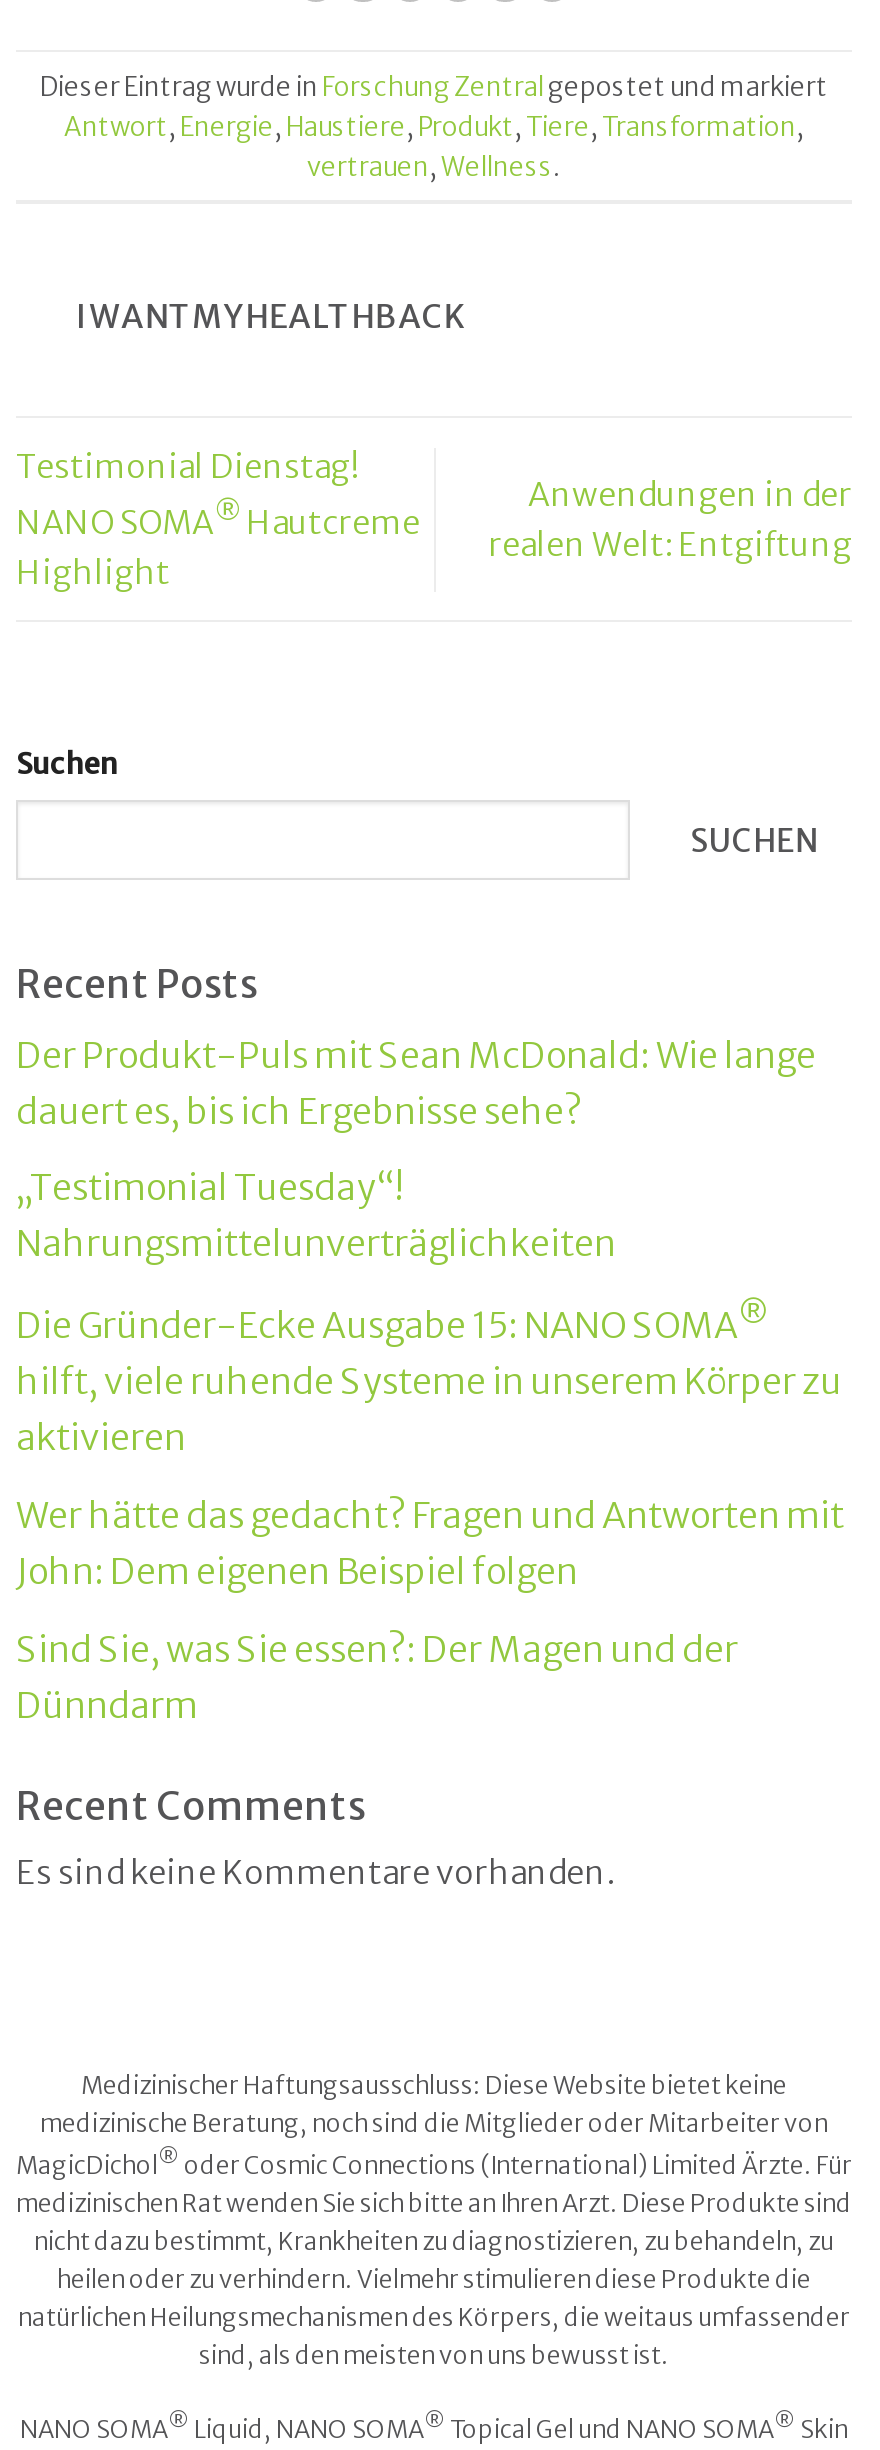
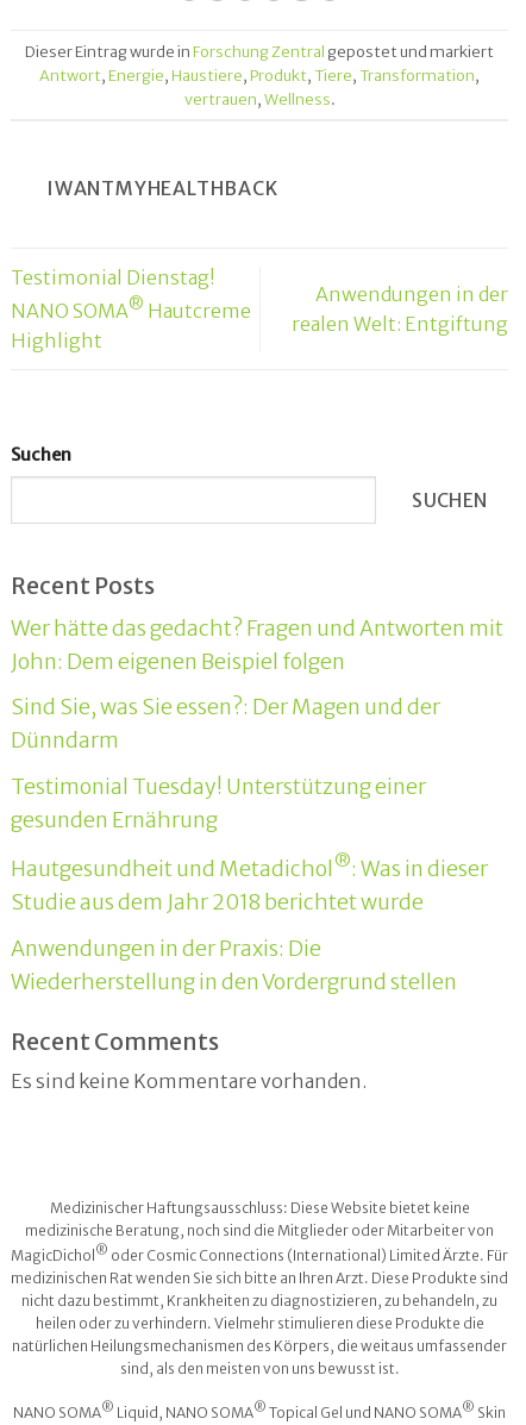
[16,1033,842,1461] Der Produkt-Puls mit Sean McDonald: Wie lange | dauert es, bis ich Ergebnisse sehe? | „Testimonial Tuesday“! | Nahrungsmittelunverträglichkeiten | Die Gründer-Ecke Ausgabe 15: NANO SOMA® | hilft, viele ruhende Systeme in unserem Körper zu | aktivieren -> none
moved [16,1494,844,1727] -> [11,615,503,754]: Wer hätte das gedacht? Fragen und Antworten mit | John: Dem eigenen Beispiel folgen | Sind Sie, was Sie essen?: Der Magen und der | Dünndarm
none -> [11,773,488,995] Testimonial Tuesday! Unterstützung einer | gesunden Ernährung | Hautgesundheit und Metadichol®: Was in dieser | Studie aus dem Jahr 2018 berichtet wurde | Anwendungen in der Praxis: Die | Wiederherstellung in den Vordergrund stellen

